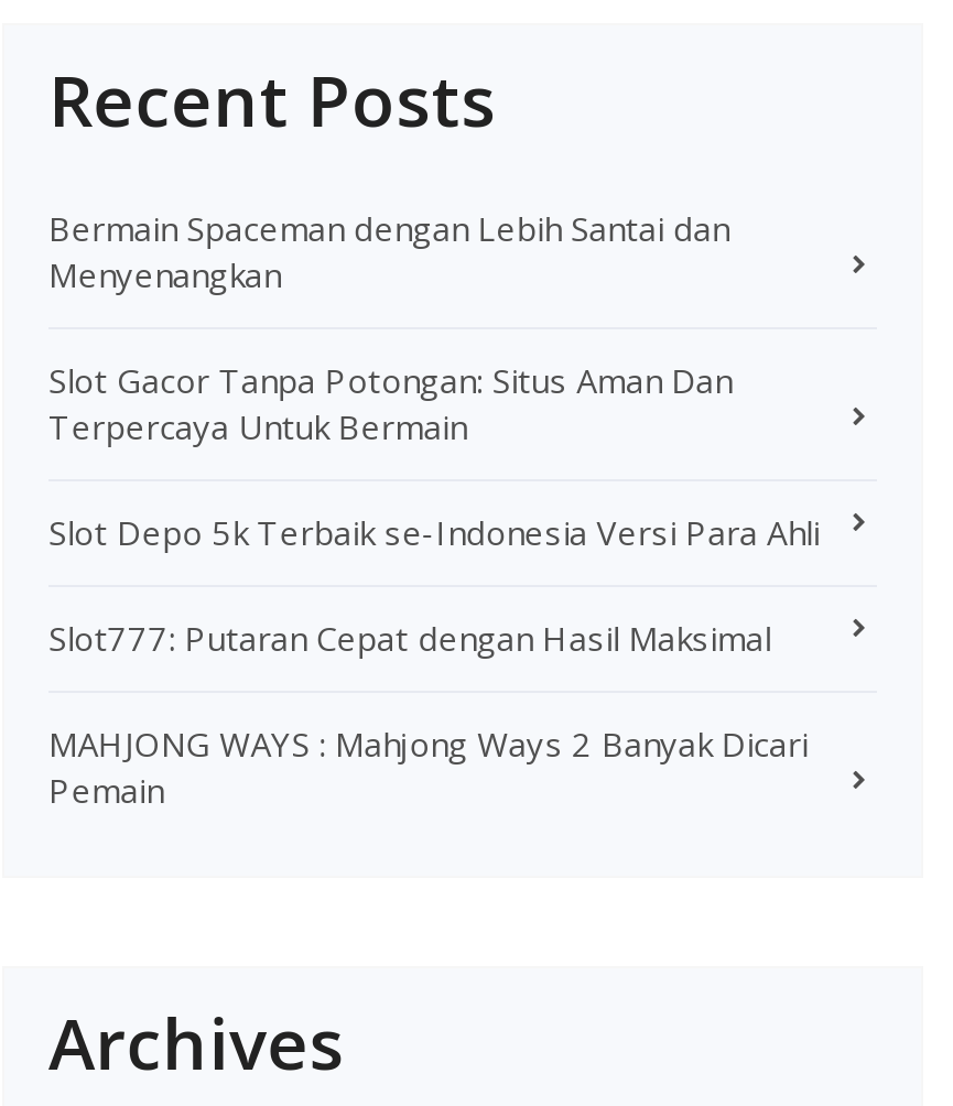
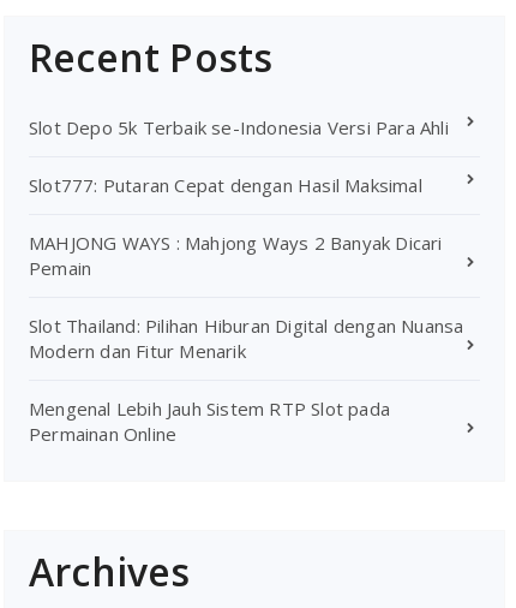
[48,205,732,447] Bermain Spaceman dengan Lebih Santai dan | Menyenangkan | Slot Gacor Tanpa Potongan: Situs Aman Dan | Terpercaya Untuk Bermain -> none
moved [48,509,819,811] -> [29,115,449,279]: Slot Depo 5k Terbaik se-Indonesia Versi Para Ahli | Slot777: Putaran Cepat dengan Hasil Maksimal | MAHJONG WAYS : Mahjong Ways 2 Banyak Dicari | Pemain
none -> [29,313,464,445] Slot Thailand: Pilihan Hiburan Digital dengan Nuansa | Modern dan Fitur Menarik | Mengenal Lebih Jauh Sistem RTP Slot pada | Permainan Online

